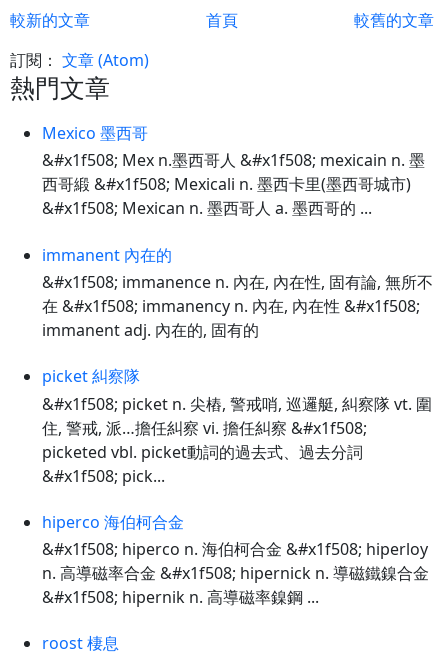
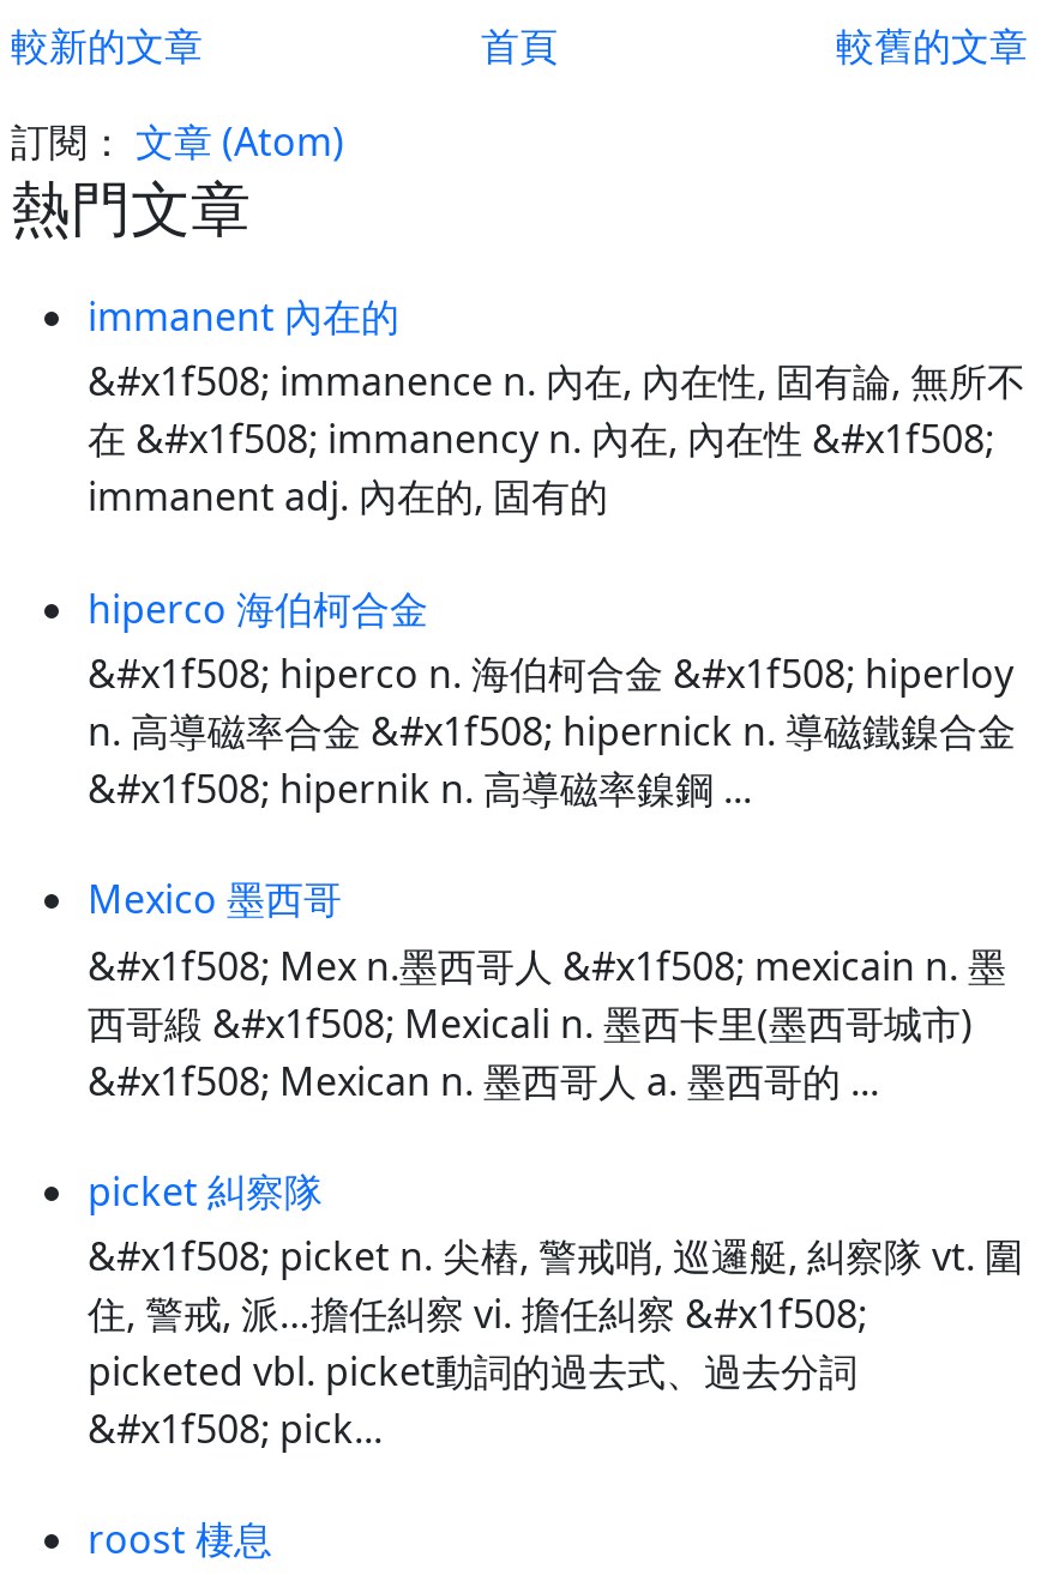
moved [42,122,425,219] -> [88,873,1006,1106]: Mexico 墨西哥 | &#x1f508; Mex n.墨西哥人 &#x1f508; mexicain n. 墨 | 西哥緞 &#x1f508; Mexicali n. 墨西卡里(墨西哥城市) | &#x1f508; Mexican n. 墨西哥人 a. 墨西哥的 ...
moved [42,244,433,341] -> [88,291,1025,524]: immanent 內在的 | &#x1f508; immanence n. 內在, 內在性, 固有論, 無所不 | 在 &#x1f508; immanency n. 內在, 內在性 &#x1f508; | immanent adj. 內在的, 固有的
moved [42,365,432,486] -> [88,1165,1023,1455]: picket 糾察隊 | &#x1f508; picket n. 尖樁, 警戒哨, 巡邏艇, 糾察隊 vt. 圍 | 住, 警戒, 派…擔任糾察 vi. 擔任糾察 &#x1f508; | picketed vbl. picket動詞的過去式、過去分詞 | &#x1f508; pick...
moved [42,511,429,608] -> [88,582,1016,815]: hiperco 海伯柯合金 | &#x1f508; hiperco n. 海伯柯合金 &#x1f508; hiperloy | n. 高導磁率合金 &#x1f508; hipernick n. 導磁鐵鎳合金 | &#x1f508; hipernik n. 高導磁率鎳鋼 ...

